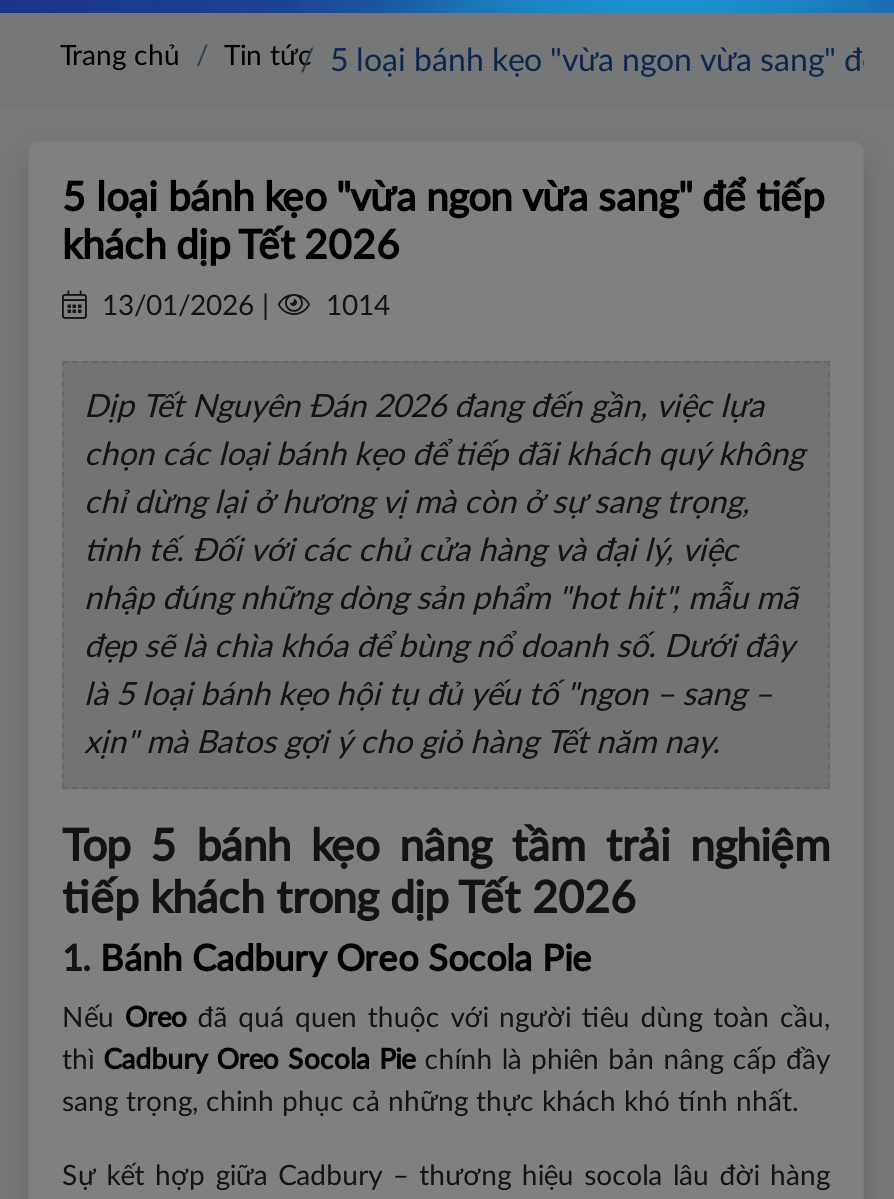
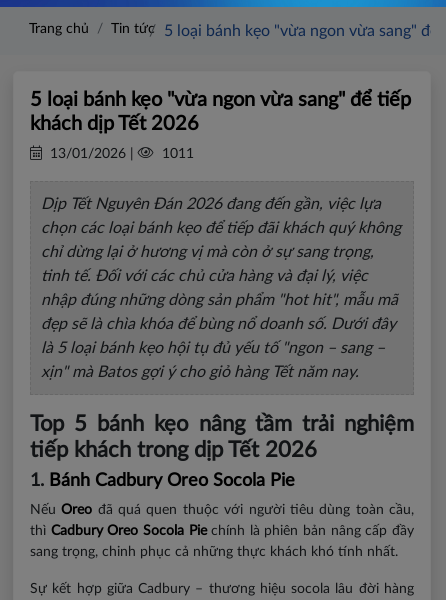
[318,293,390,321] 1014 -> [158,147,194,161] 1011

